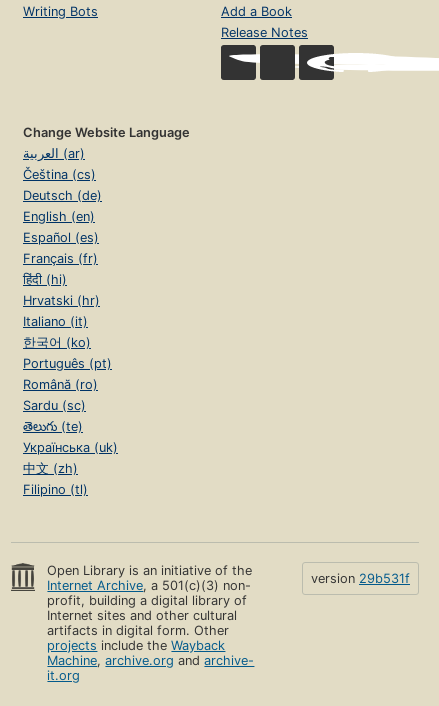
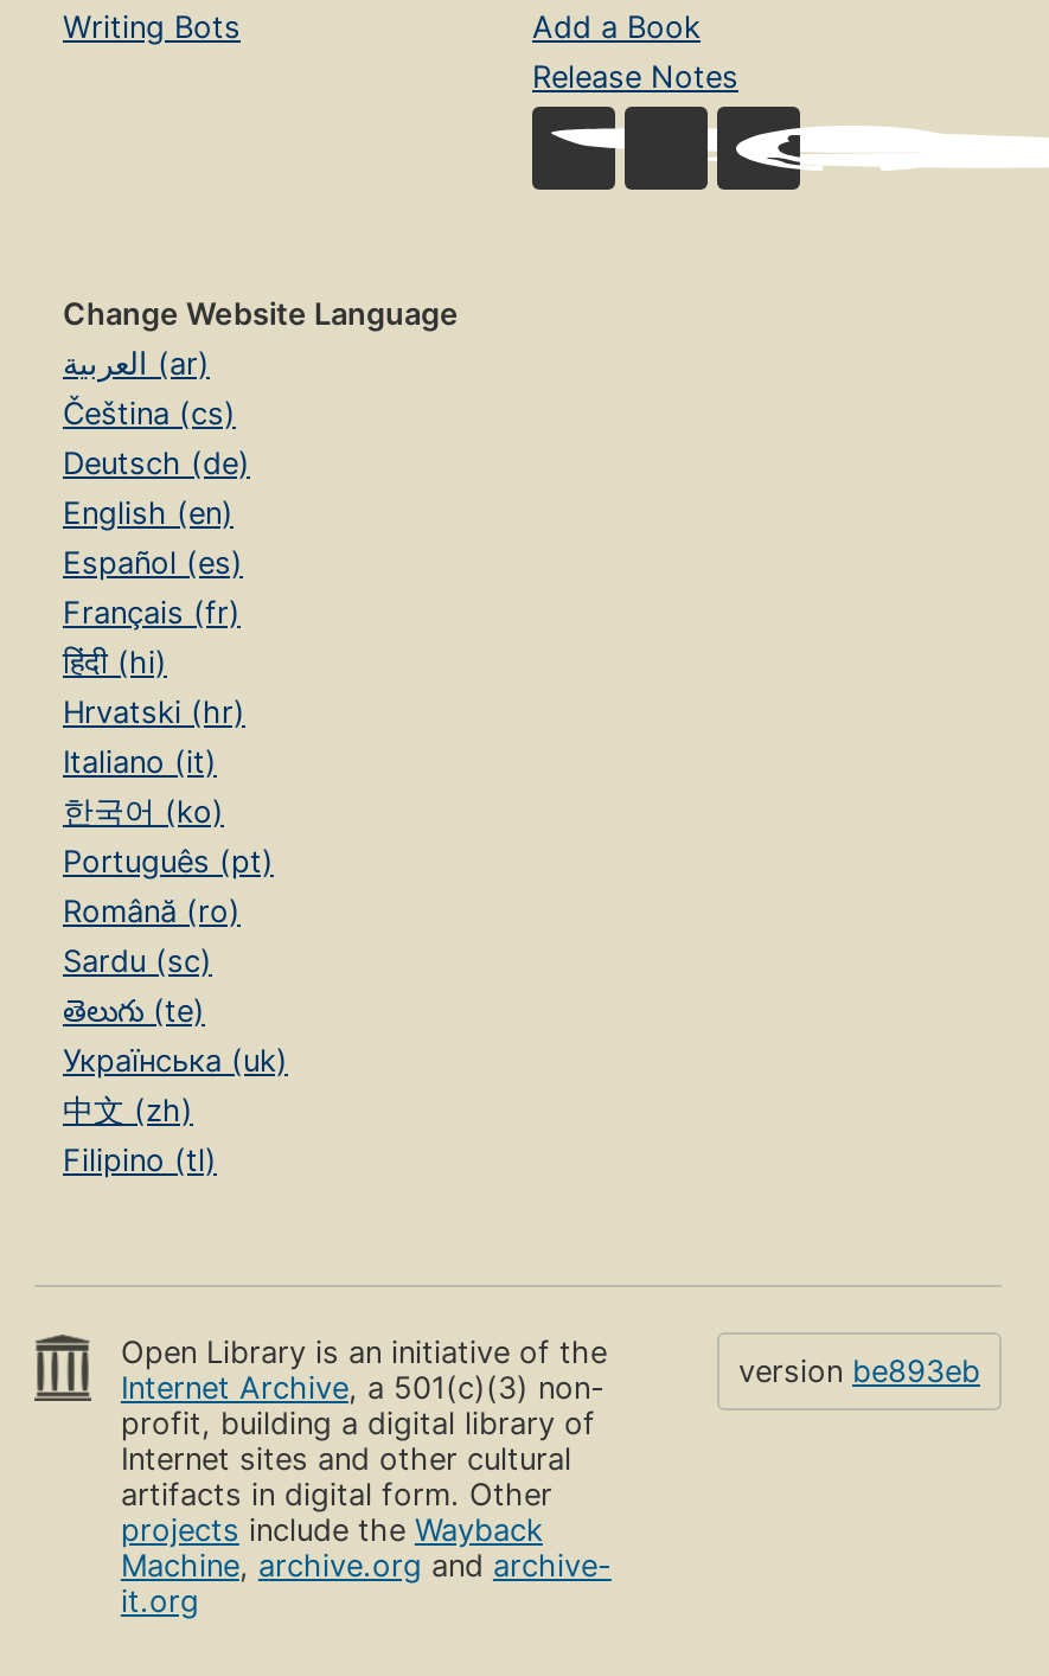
[311,571,410,586] version 29b531f -> [738,1355,980,1390] version be893eb

